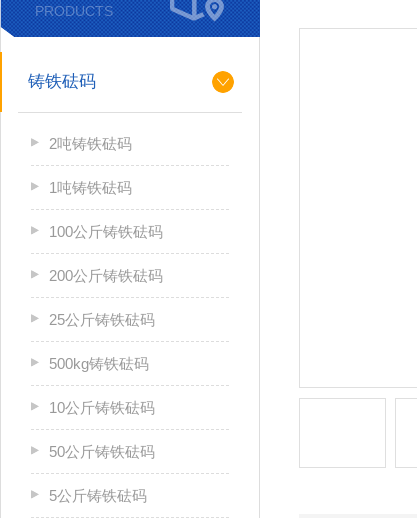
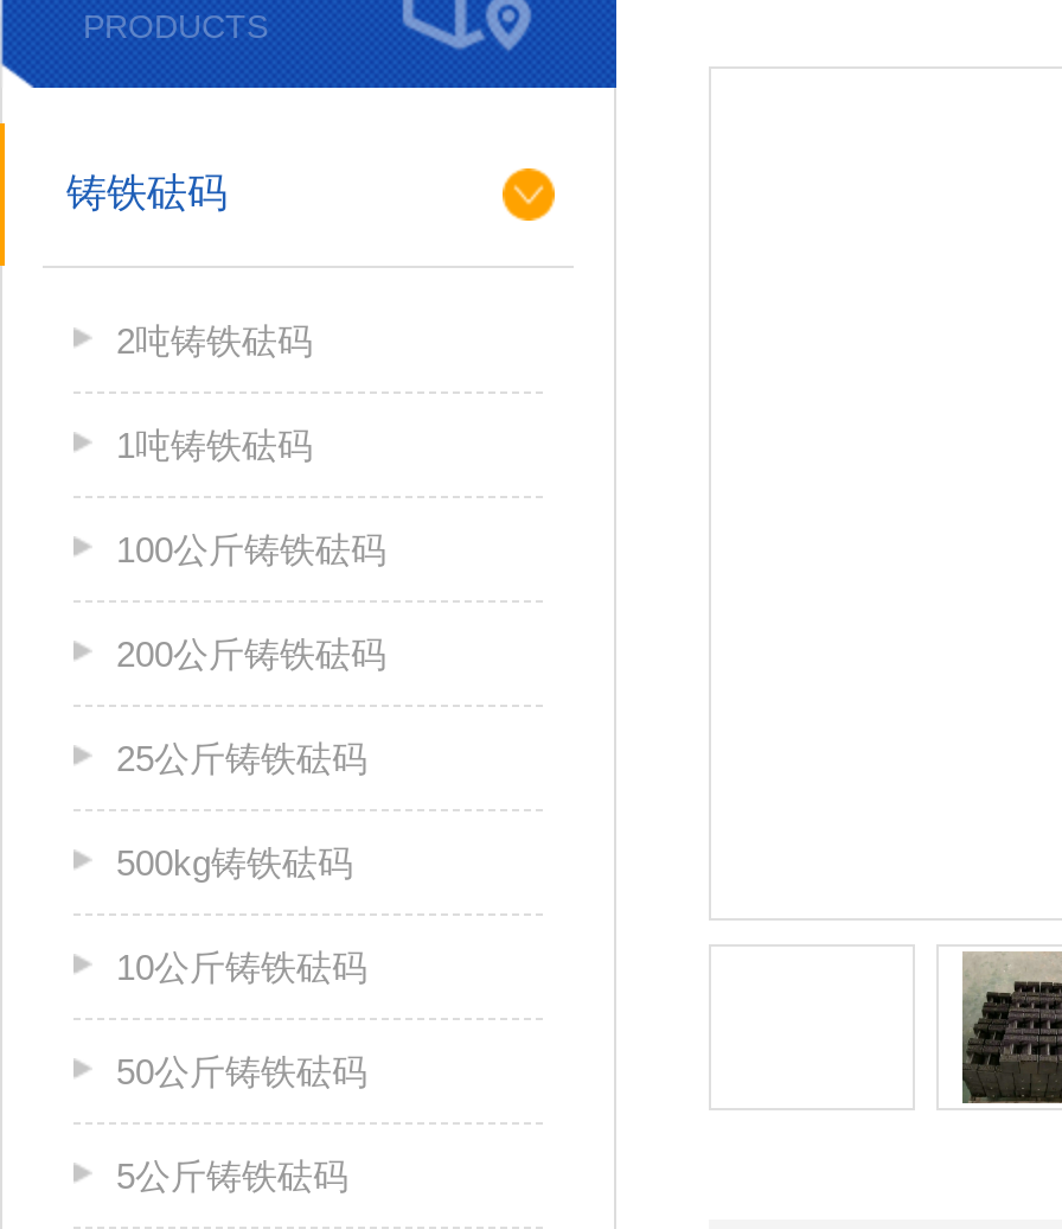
none -> [960,951,1055,1106] [image]

